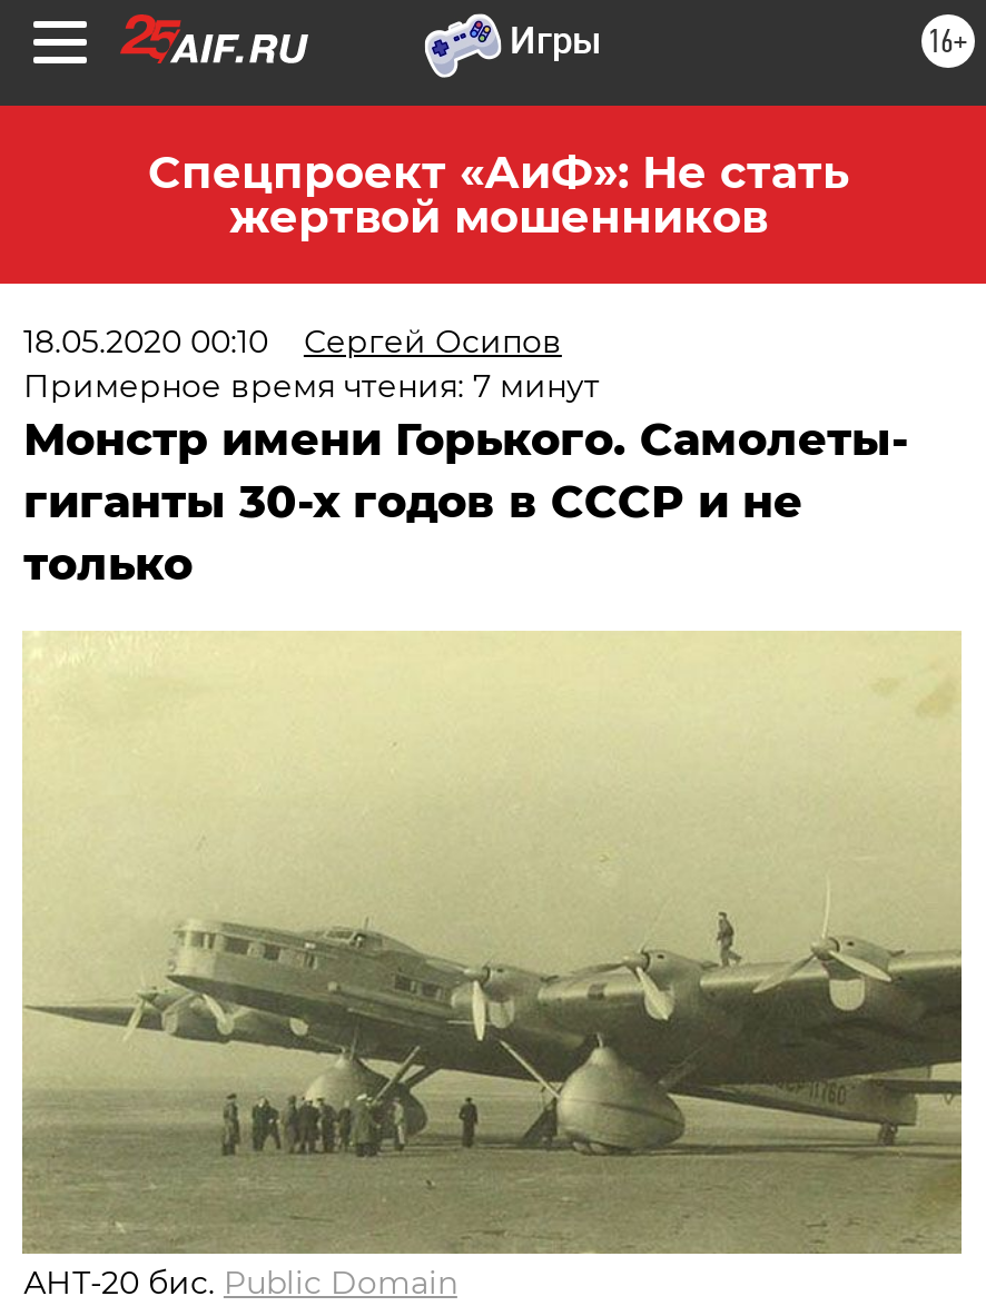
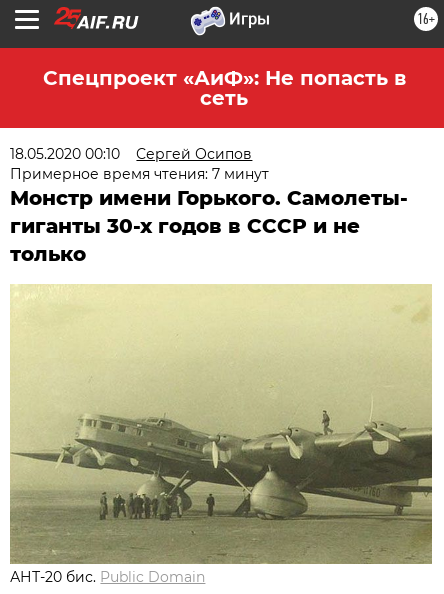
[148,146,849,244] Спецпроект «АиФ»: Не стать | жертвой мошенников -> [42,66,405,110] Спецпроект «АиФ»: Не попасть в | сеть

